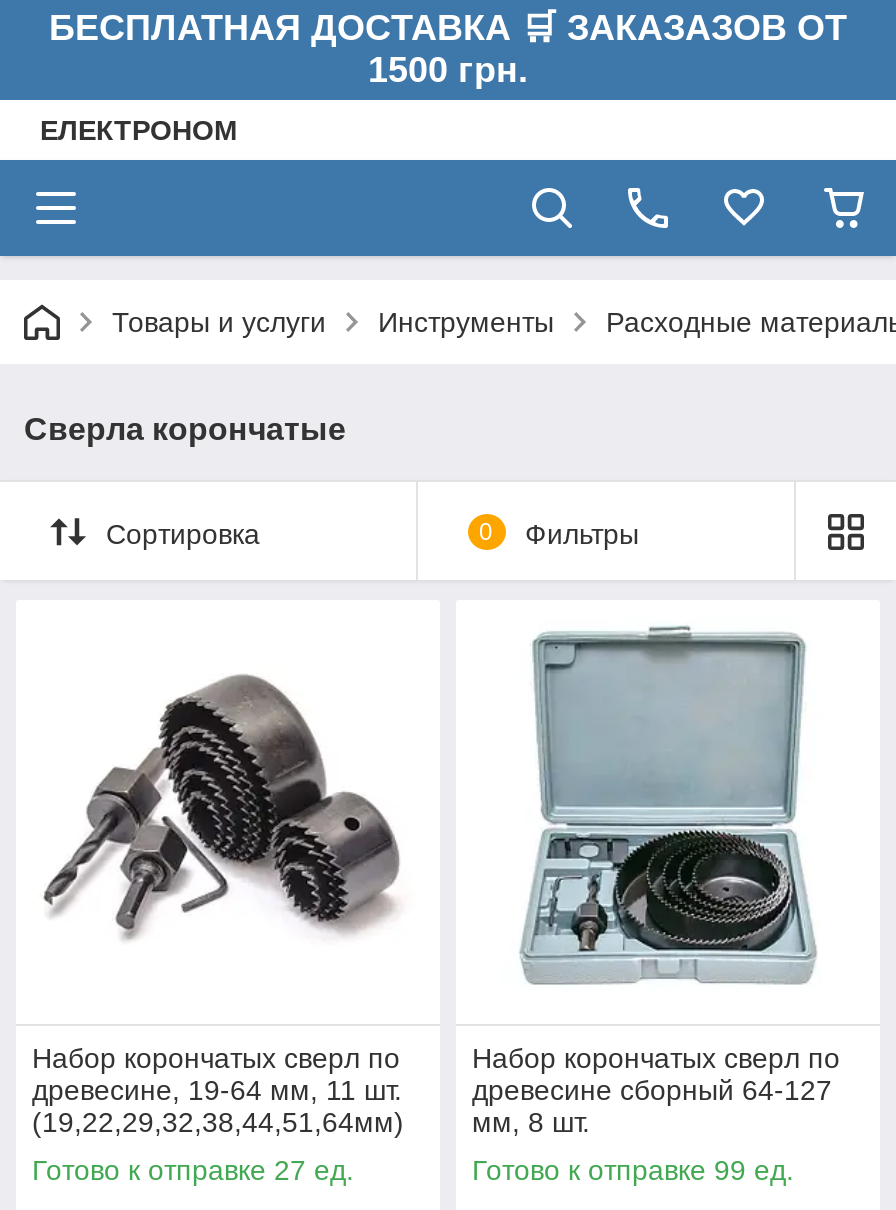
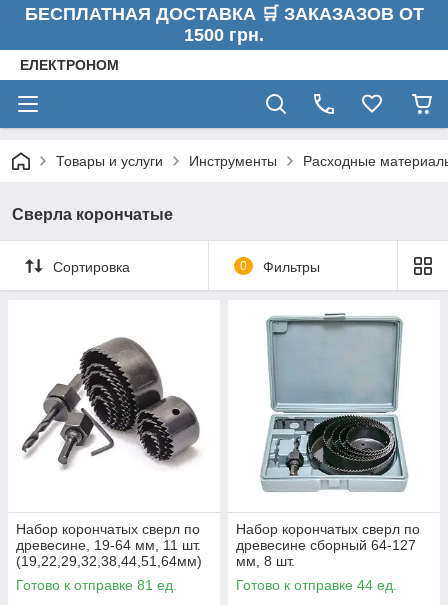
[32,1154,354,1186] Готово к отправке 27 ед. -> [16,577,177,593] Готово к отправке 81 ед.
[472,1154,794,1186] Готово к отправке 99 ед. -> [236,577,397,593] Готово к отправке 44 ед.

